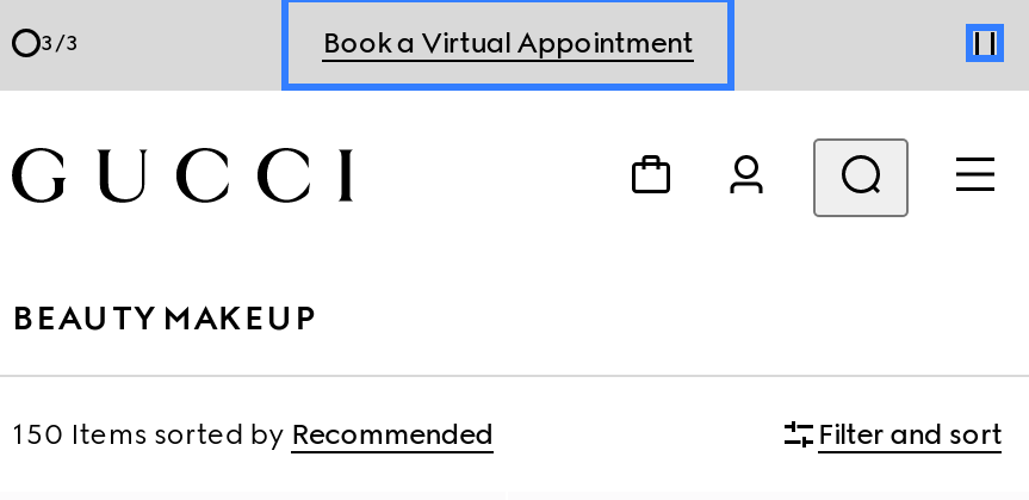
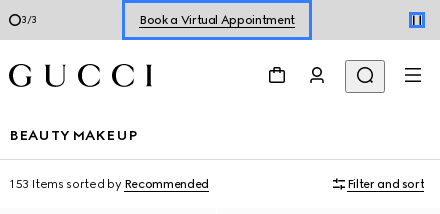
[12,418,493,451] 150 Items sorted by Recommended -> [9,177,209,191] 153 Items sorted by Recommended

